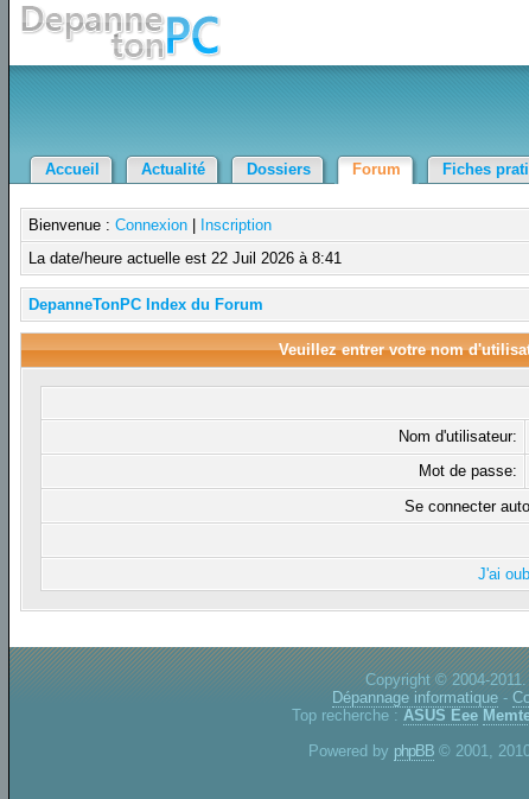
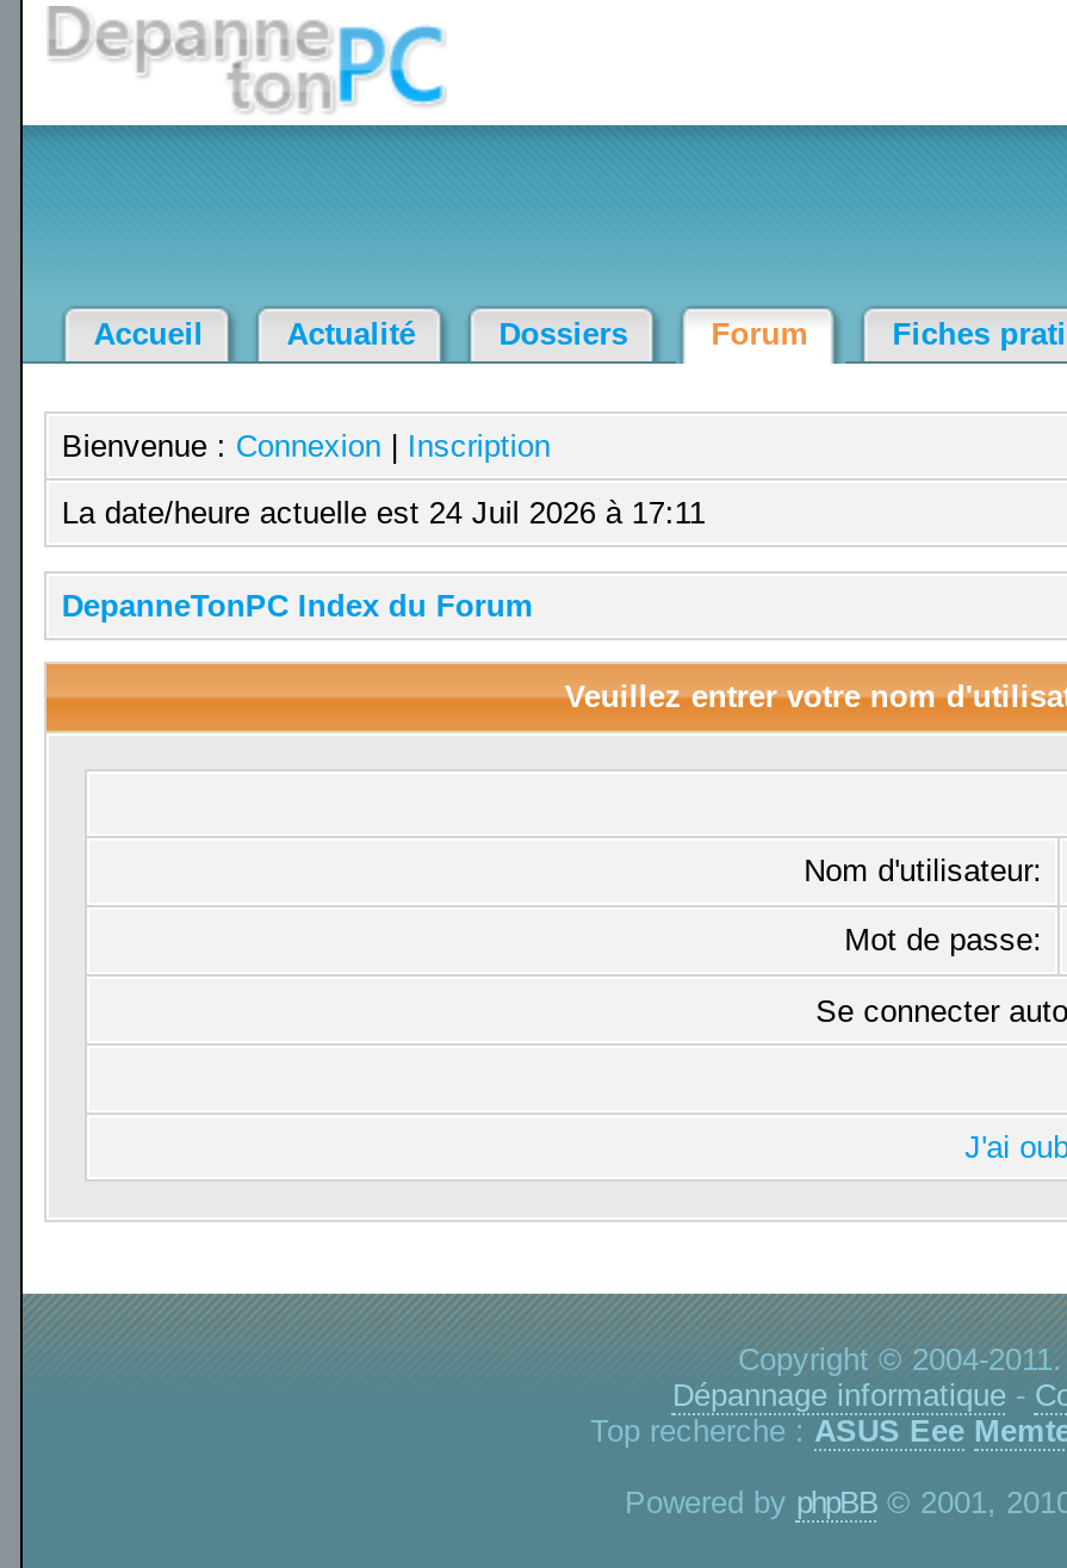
[29,249,342,267] La date/heure actuelle est 22 Juil 2026 à 8:41 -> [62,495,706,531] La date/heure actuelle est 24 Juil 2026 à 17:11

